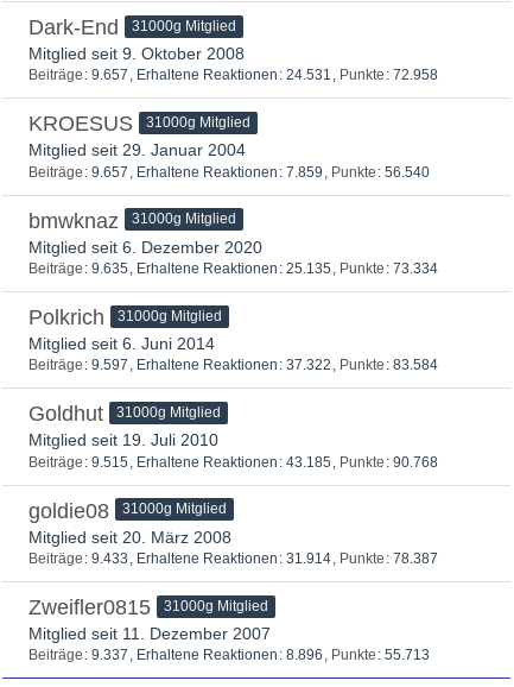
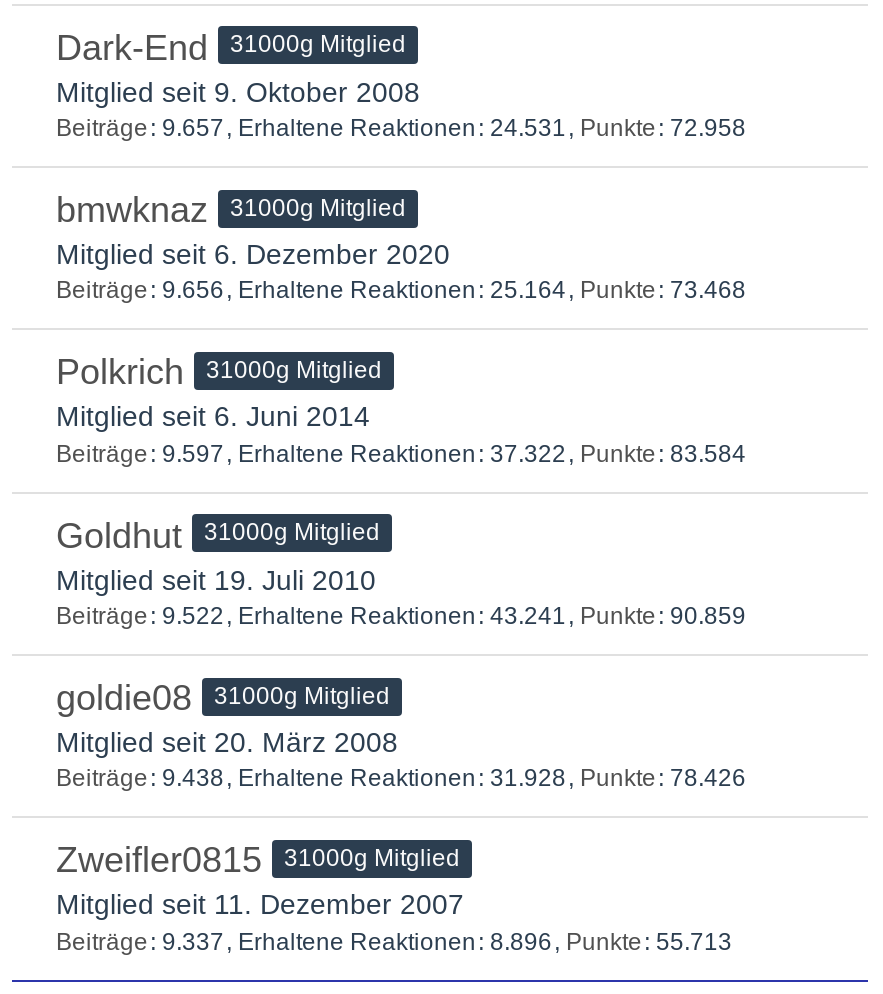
[28,112,430,180] KROESUS | 31000g Mitglied | Mitglied seit 29. Januar 2004 | Beiträge 9.657 Erhaltene Reaktionen 7.859 Punkte 56.540 -> none
[28,260,438,277] Beiträge 9.635 Erhaltene Reaktionen 25.135 Punkte 73.334 -> [56,276,746,304] Beiträge 9.656 Erhaltene Reaktionen 25.164 Punkte 73.468
[28,454,438,470] Beiträge 9.515 Erhaltene Reaktionen 43.185 Punkte 90.768 -> [56,602,746,630] Beiträge 9.522 Erhaltene Reaktionen 43.241 Punkte 90.859
[28,550,438,567] Beiträge 9.433 Erhaltene Reaktionen 31.914 Punkte 78.387 -> [56,764,746,792] Beiträge 9.438 Erhaltene Reaktionen 31.928 Punkte 78.426

